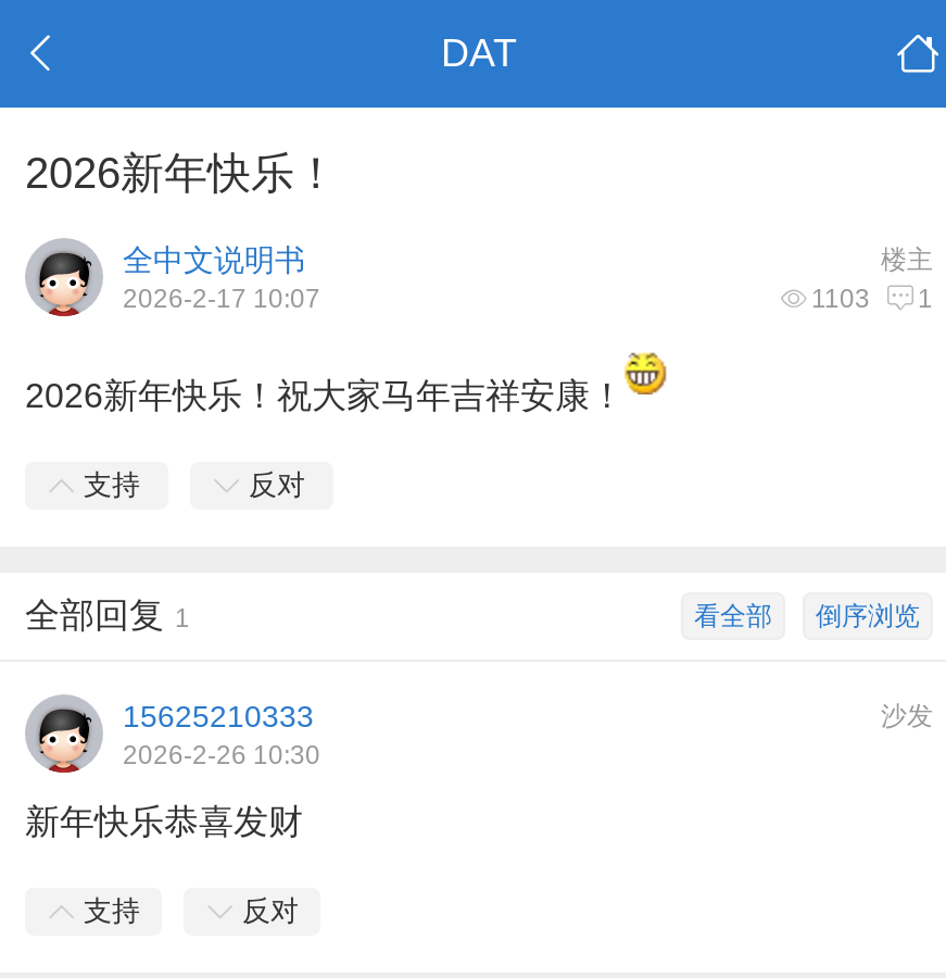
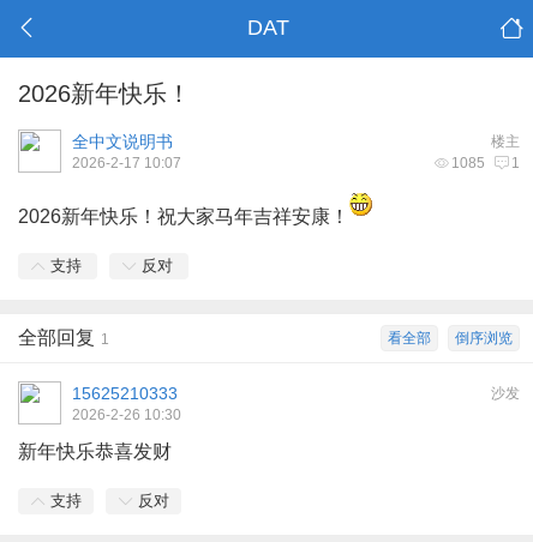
[27,240,101,318] [image] -> [18,130,61,173] [image]
[811,284,933,314] 1103 1 -> [451,155,520,171] 1085 1
[27,697,101,775] [image] -> [18,381,61,424] [image]

